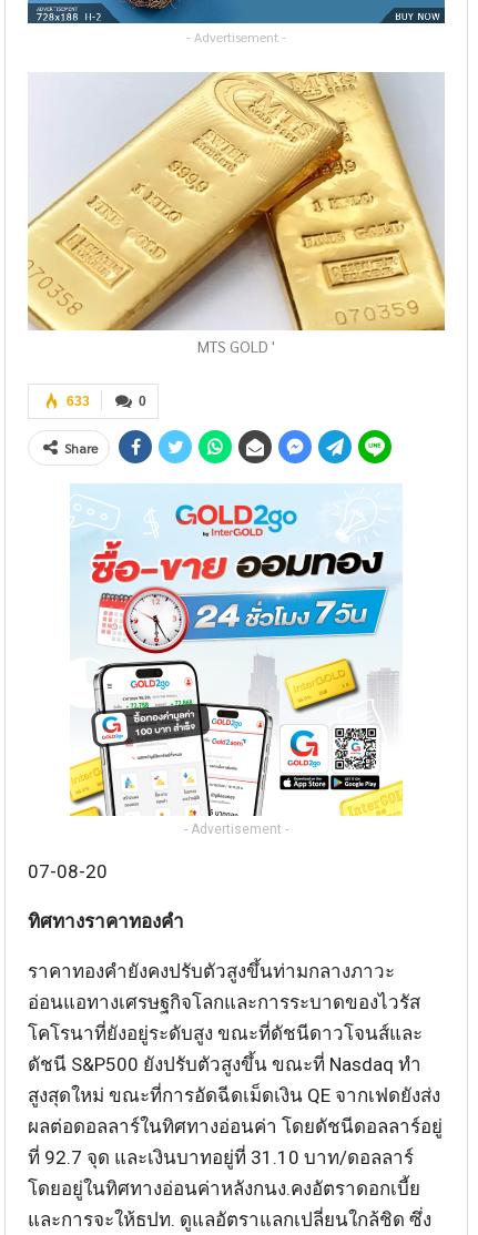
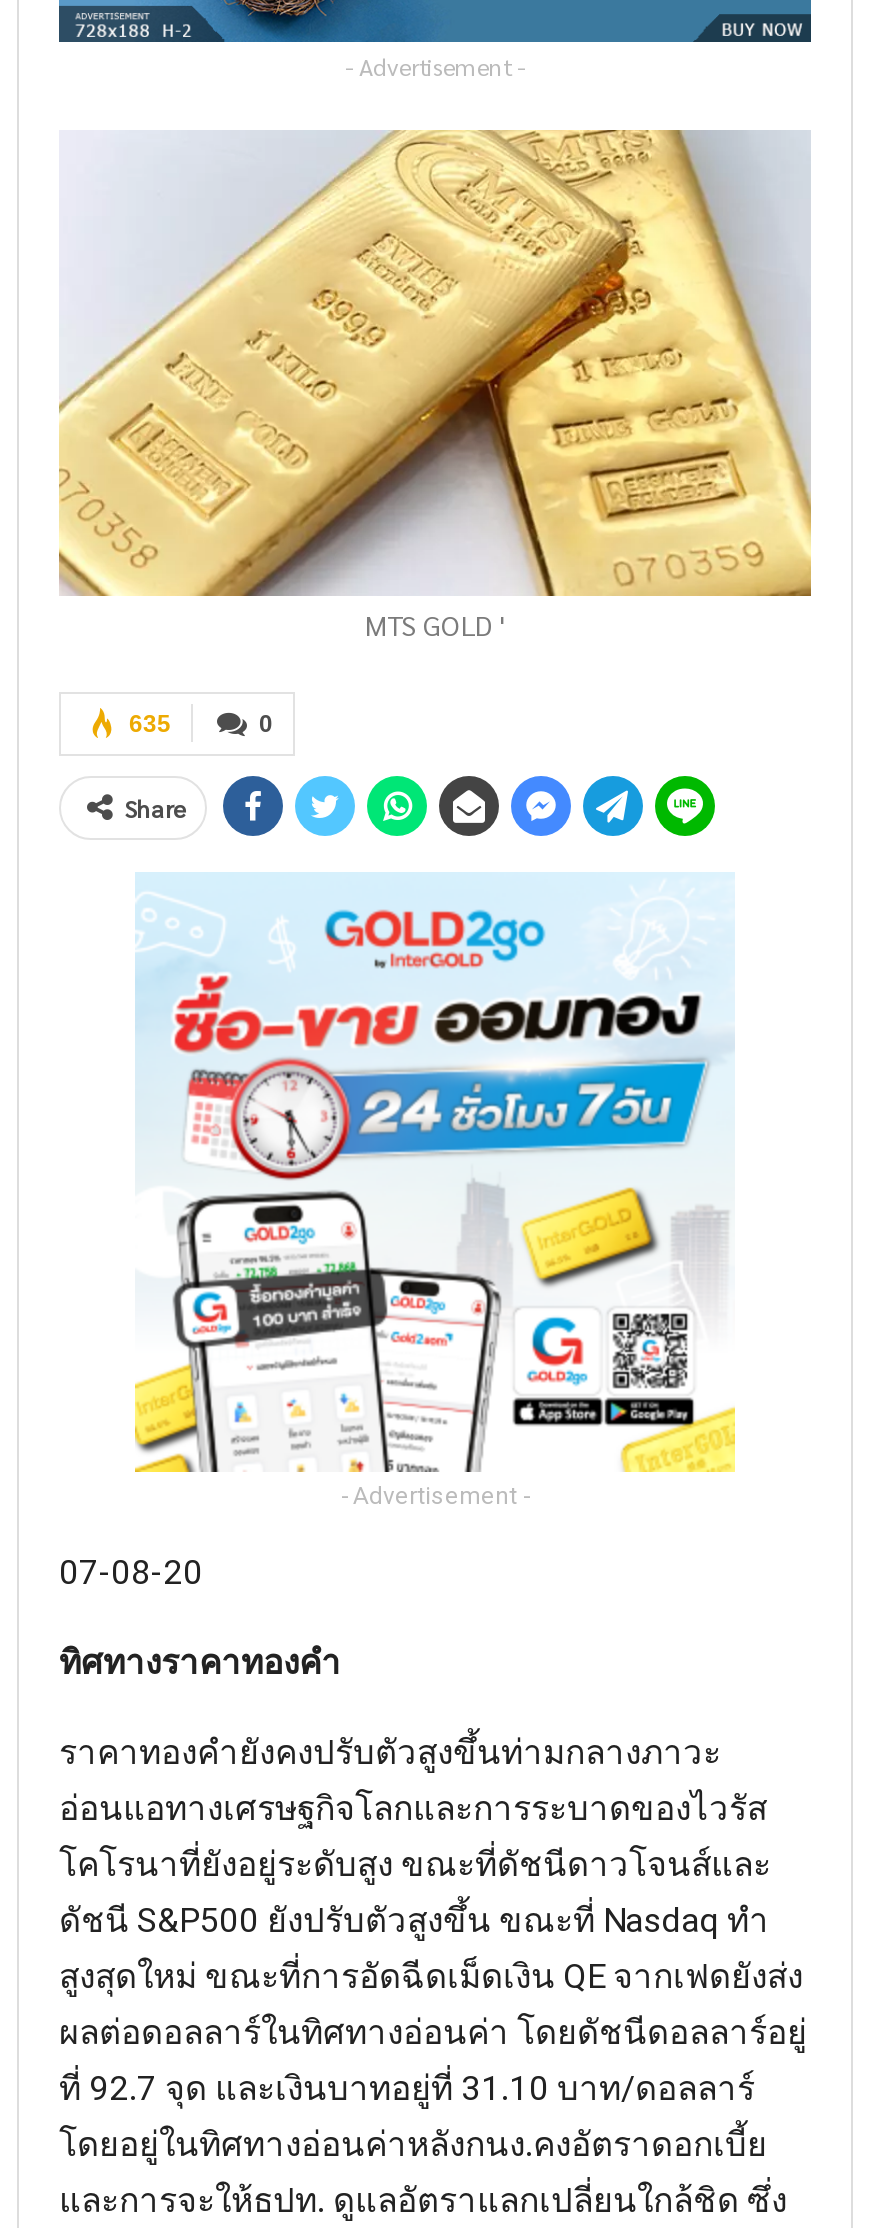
[67,393,90,409] 633 -> [129,709,171,737] 635

